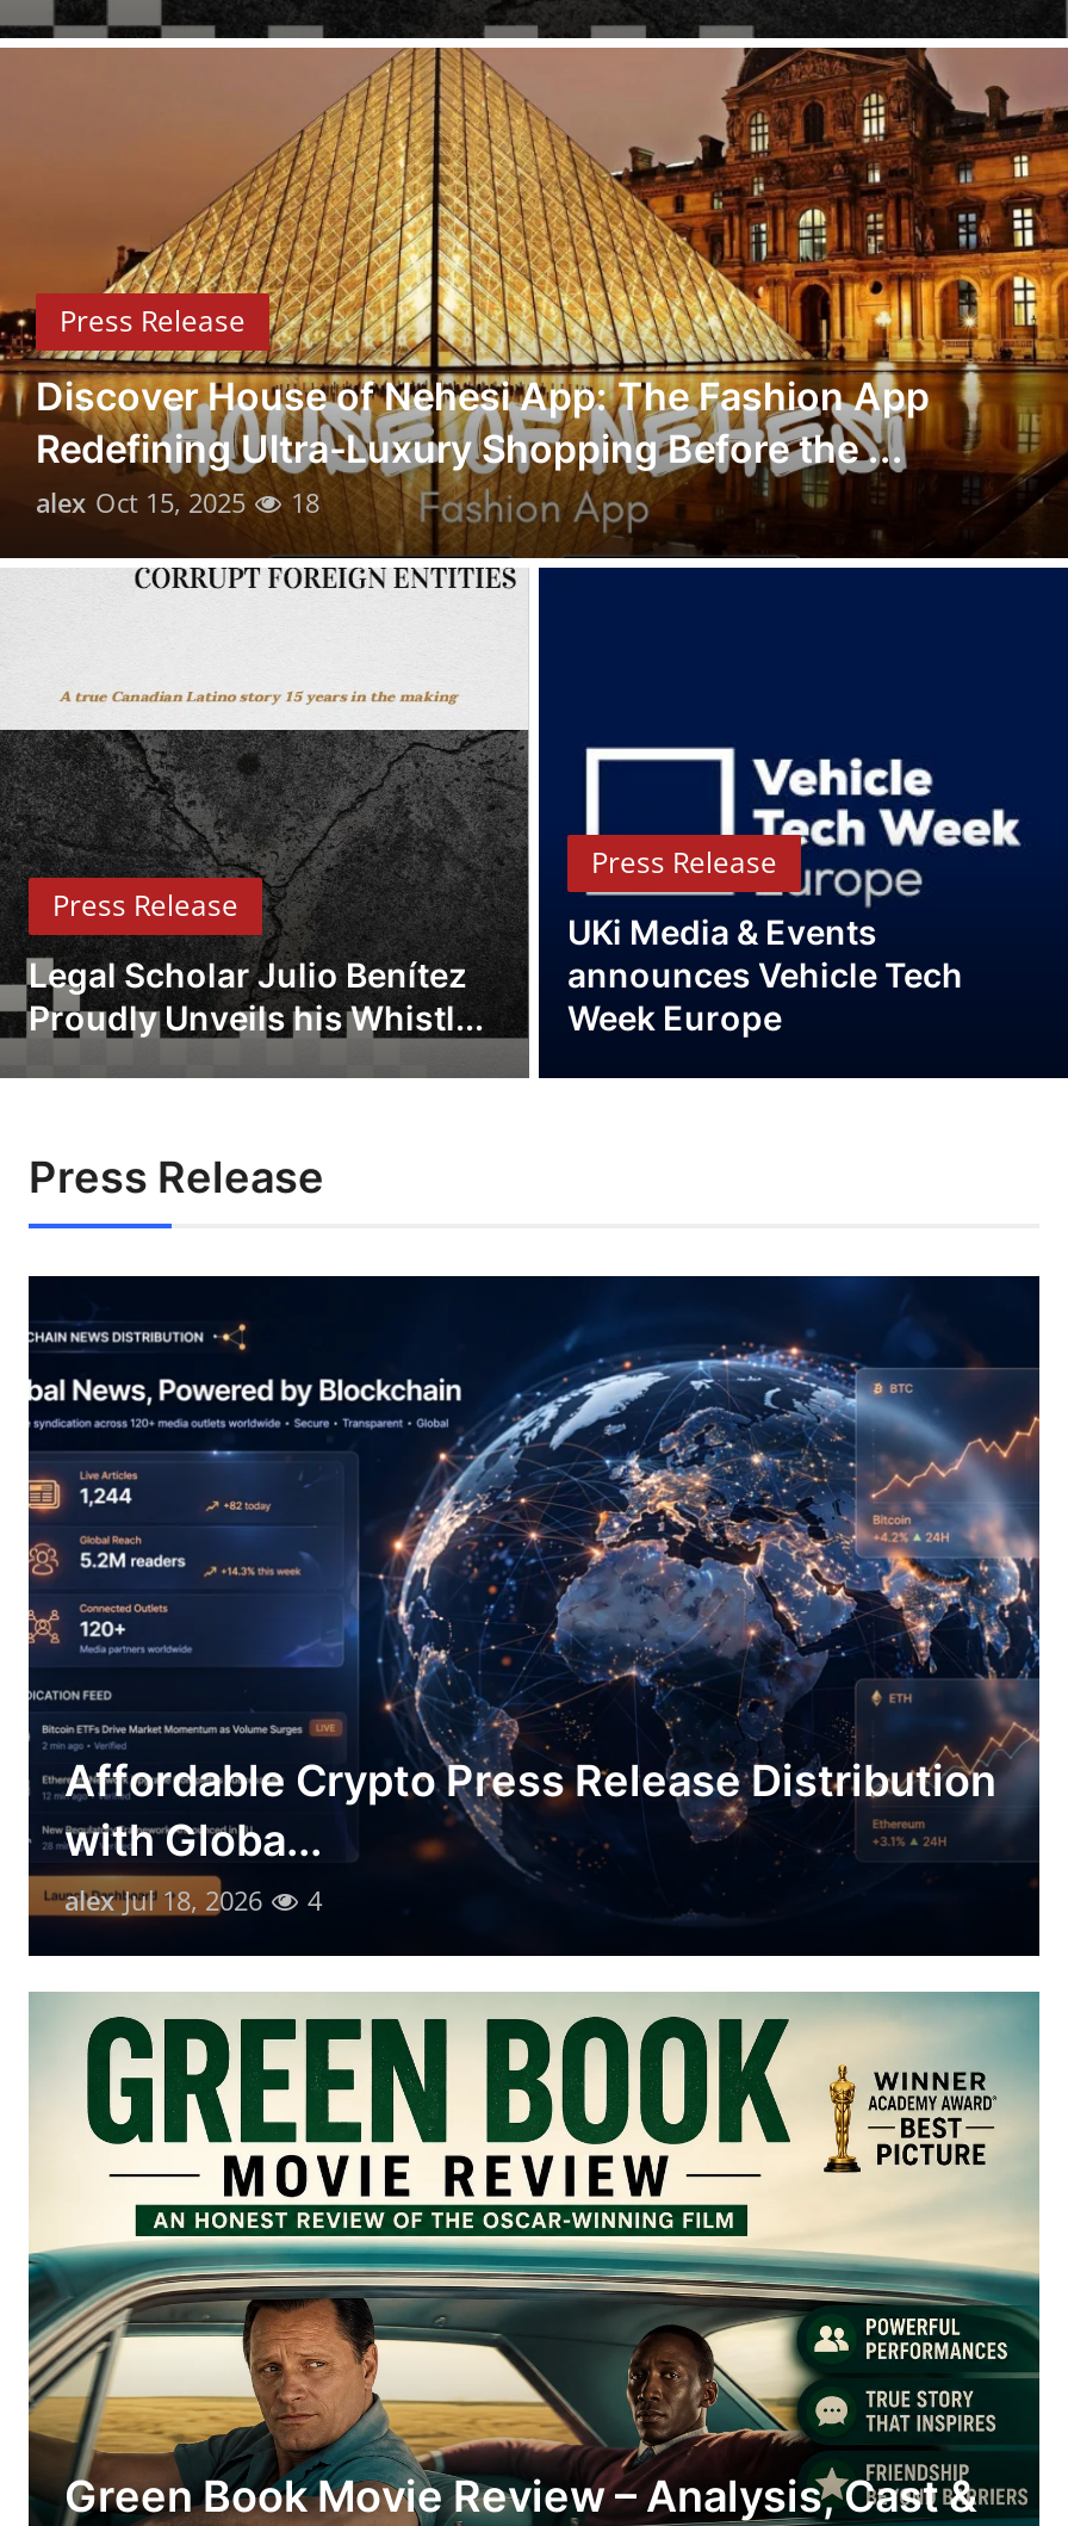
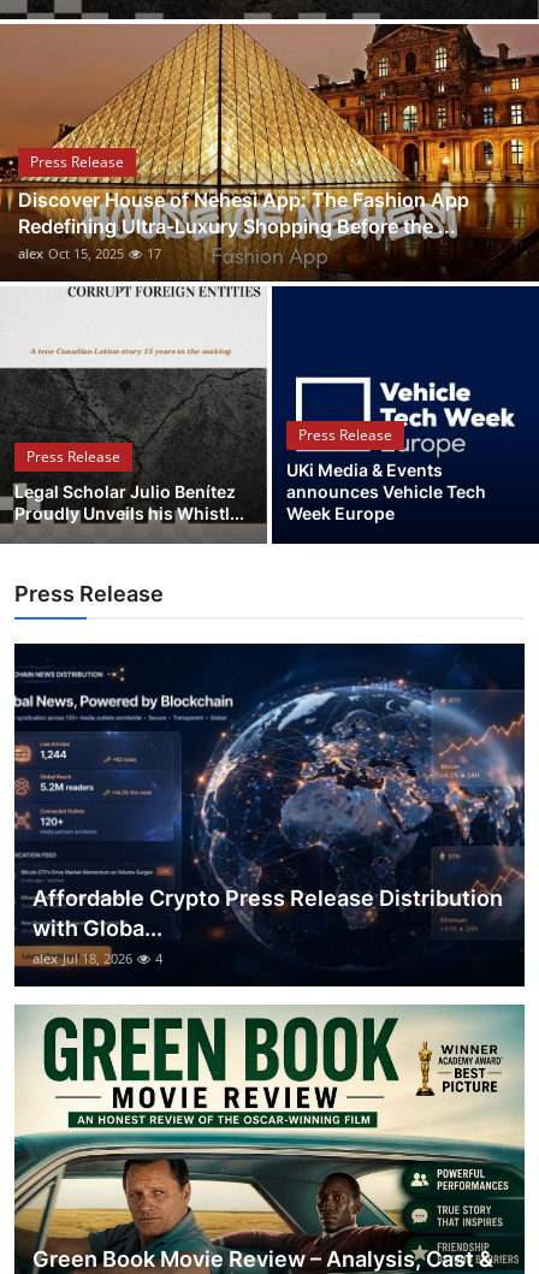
[36,483,319,519] alex Oct 15, 2025 18 -> [18,244,161,262] alex Oct 15, 2025 17

